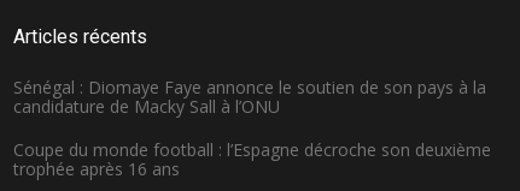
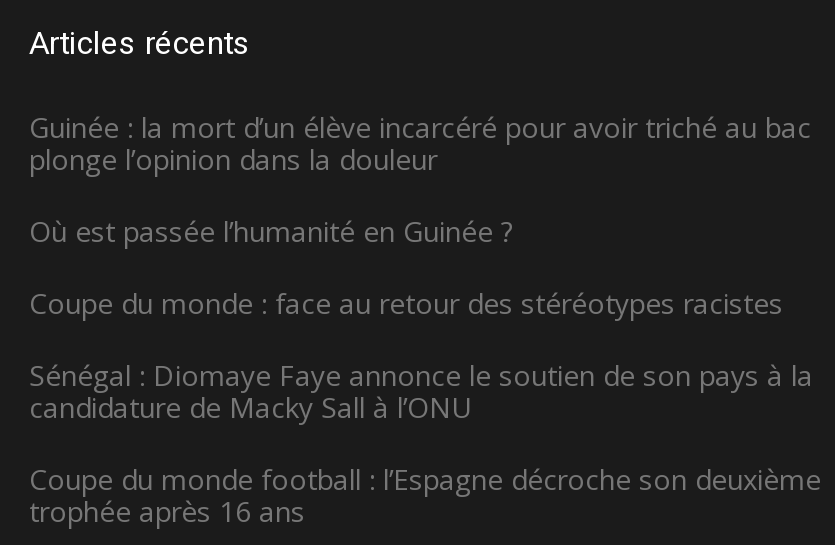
none -> [29,107,811,321] Guinée : la mort d’un élève incarcéré pour avoir triché au bac | plonge l’opinion dans la douleur | Où est passée l’humanité en Guinée ? | Coupe du monde : face au retour des stéréotypes racistes

